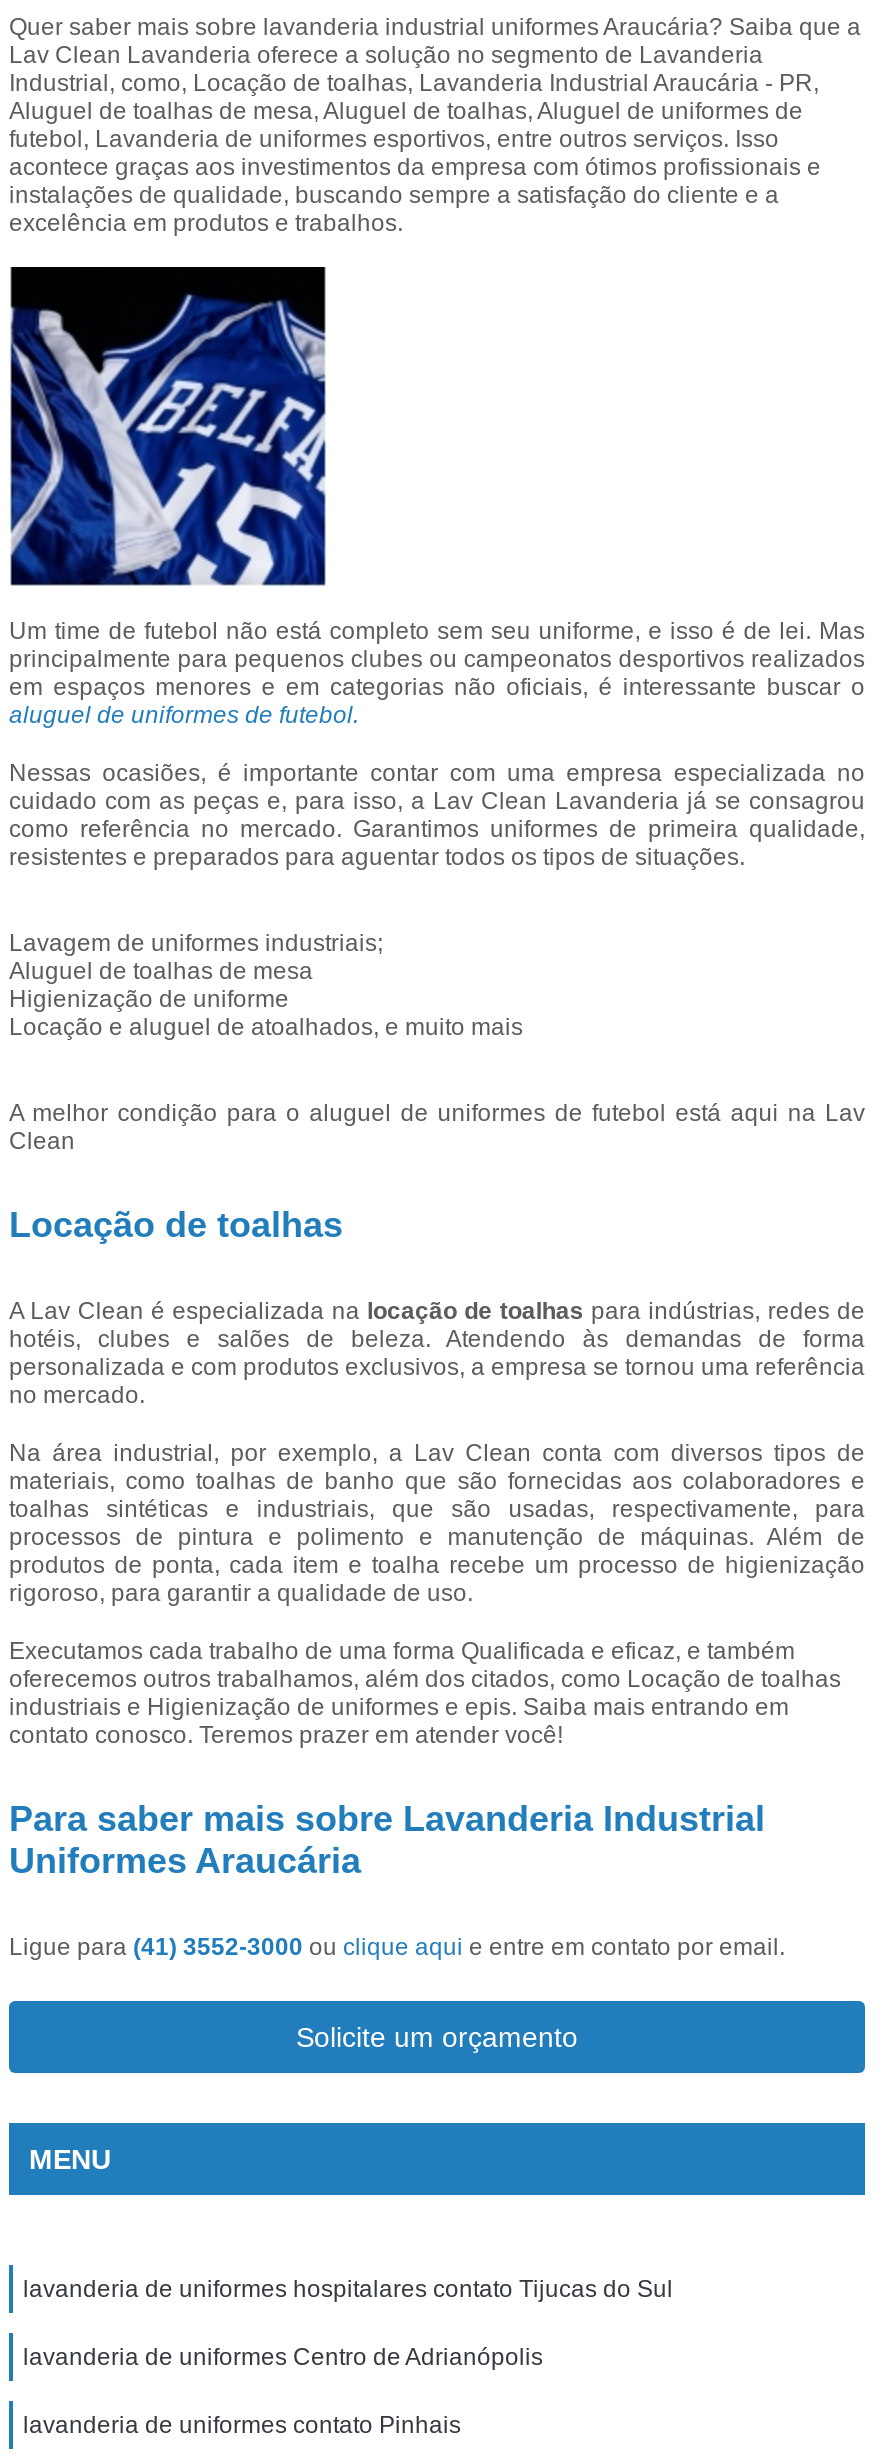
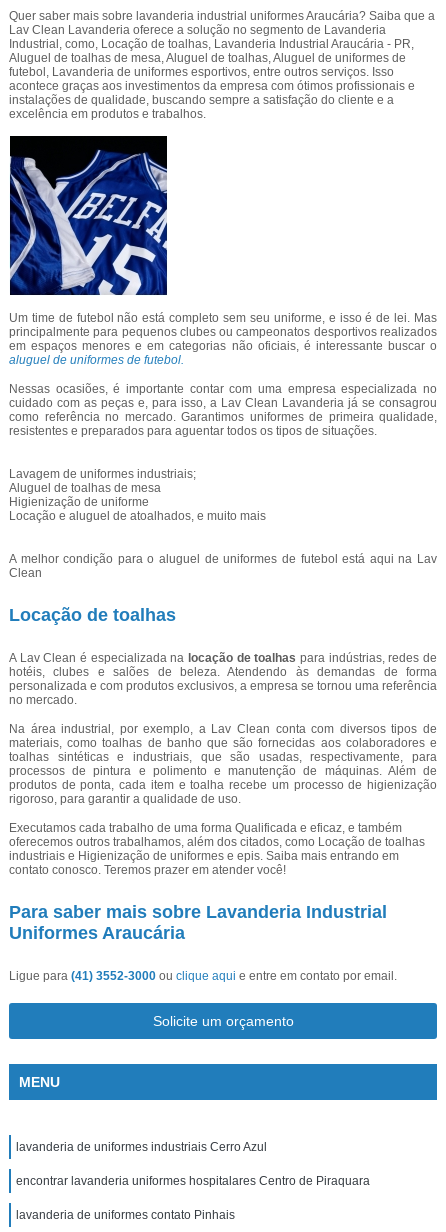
[23,2275,673,2303] lavanderia de uniformes hospitalares contato Tijucas do Sul -> [16,1140,267,1154] lavanderia de uniformes industriais Cerro Azul
[23,2343,543,2371] lavanderia de uniformes Centro de Adrianópolis -> [16,1174,370,1188] encontrar lavanderia uniformes hospitalares Centro de Piraquara

